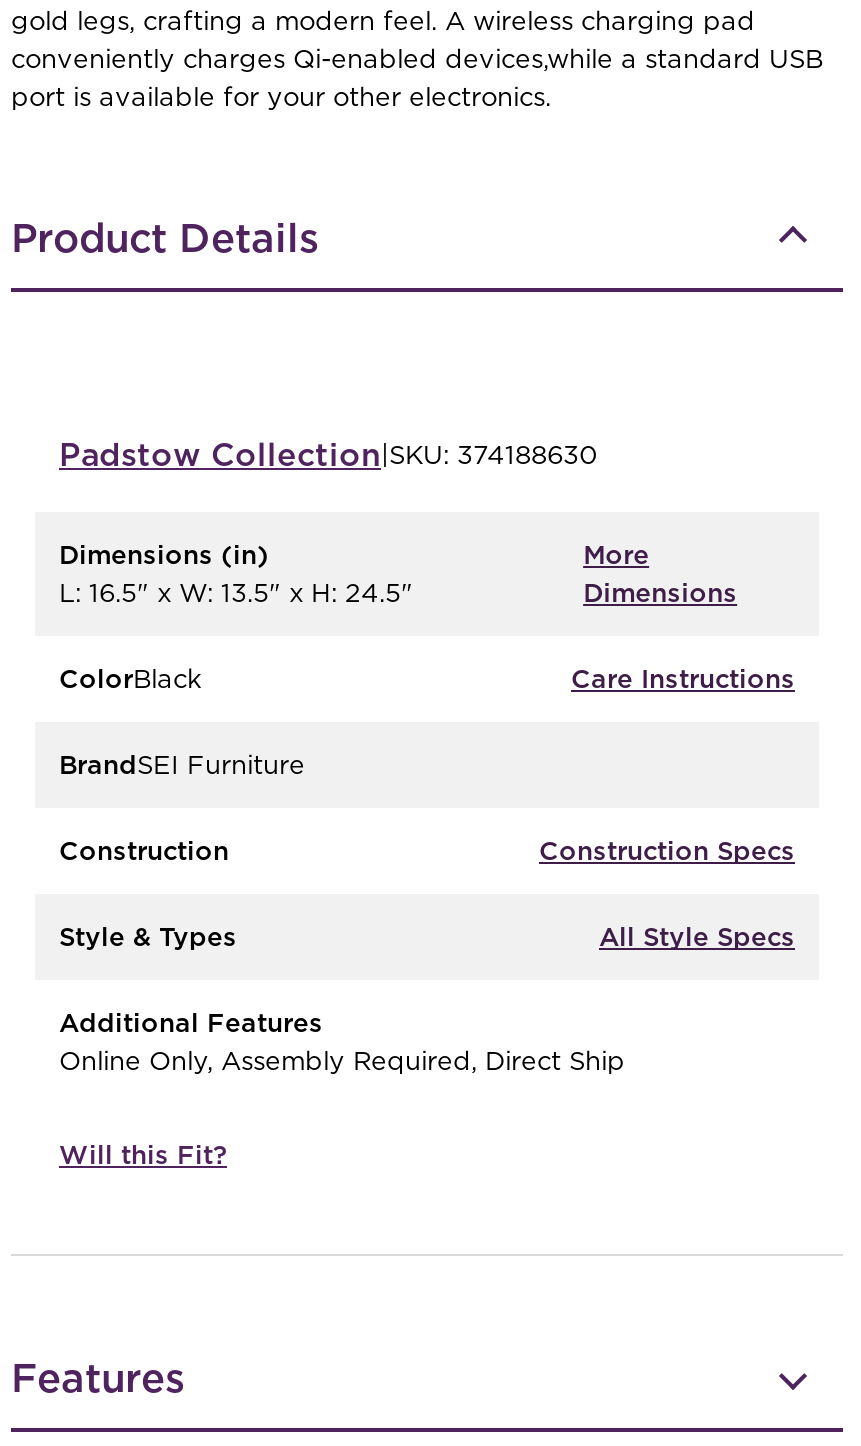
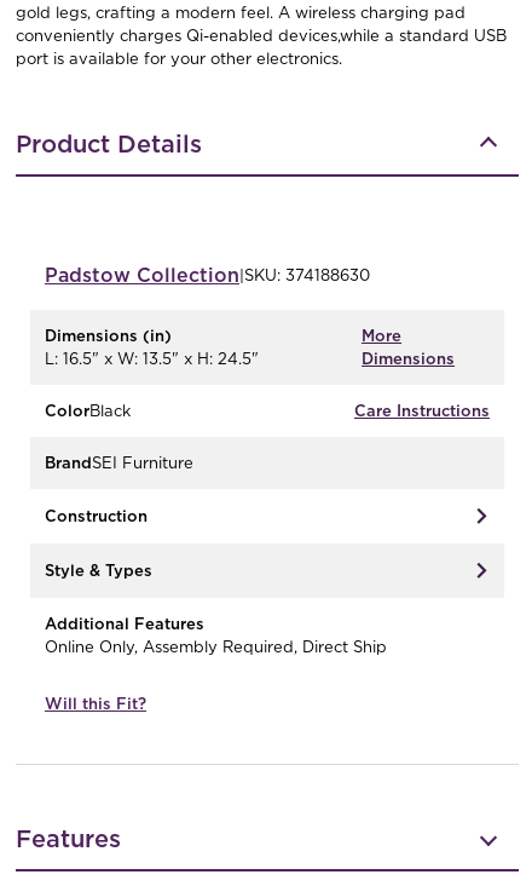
[539,836,795,866] Construction Specs -> none
[599,922,795,952] All Style Specs -> none

